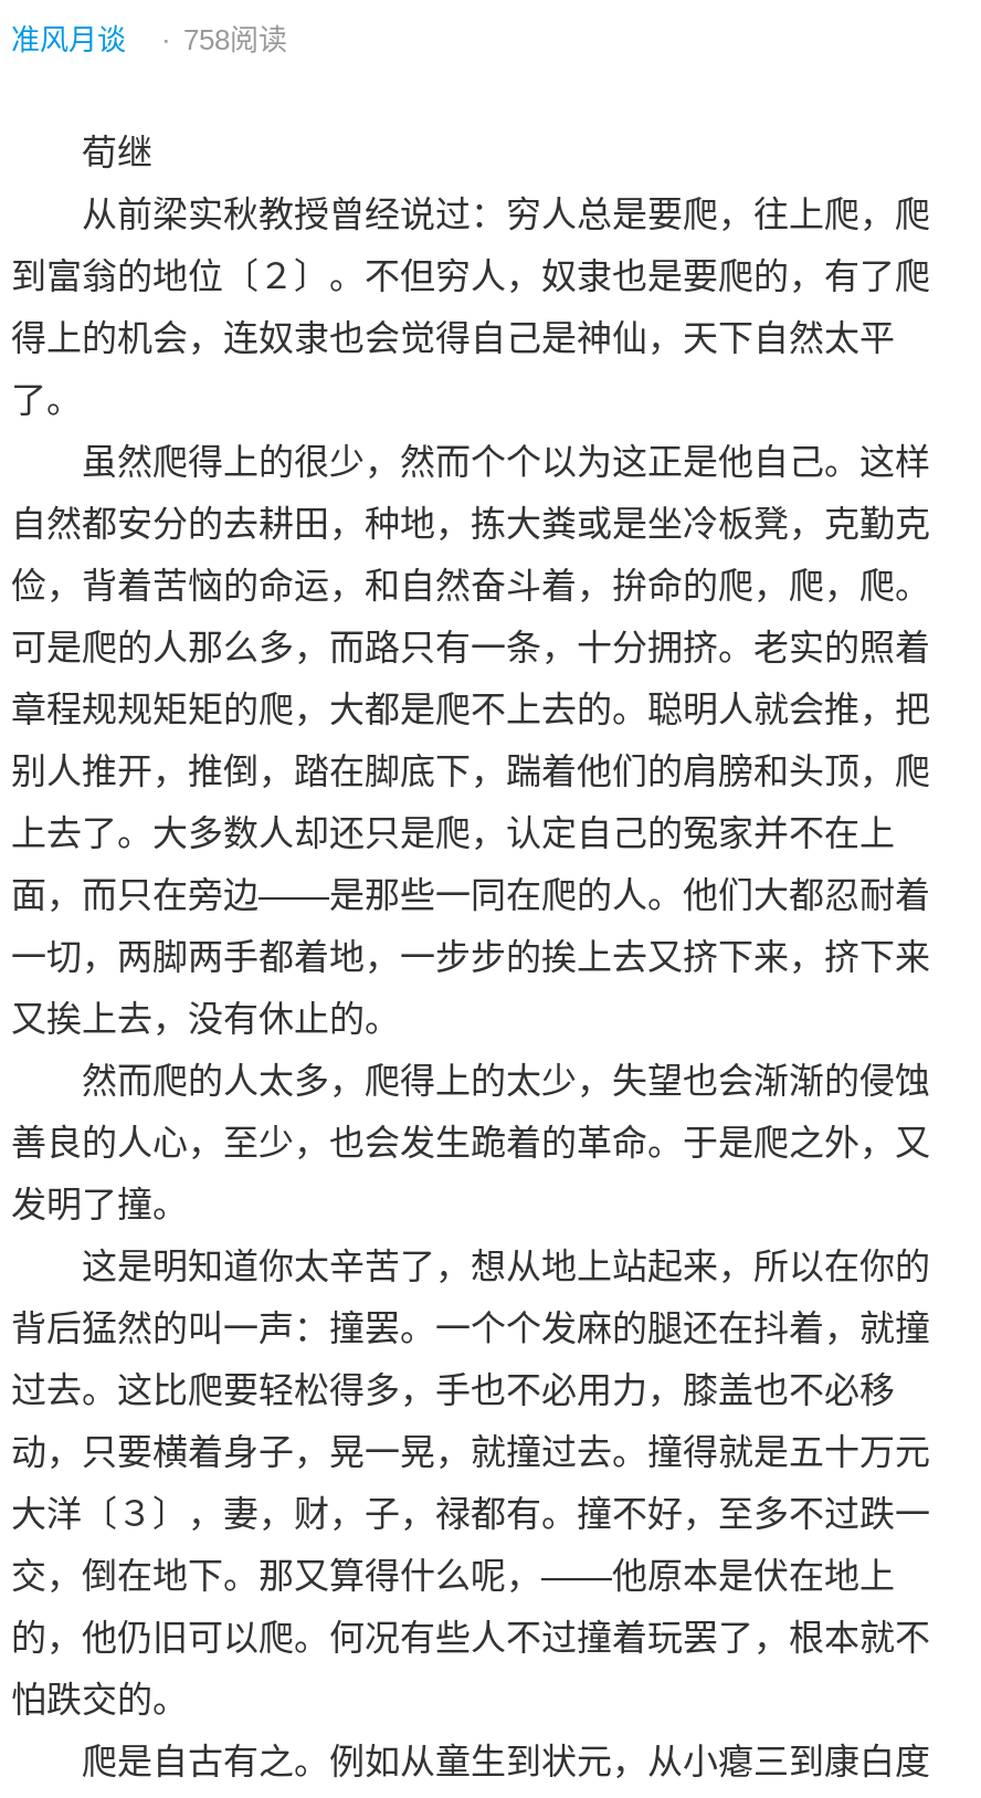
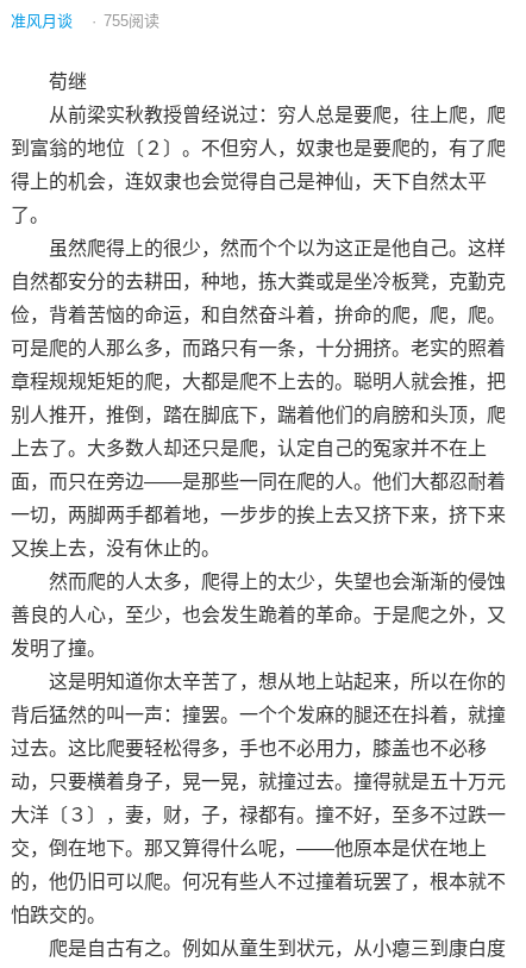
[11,23,287,56] 准风月谈 · 758阅读 -> [11,12,159,30] 准风月谈 · 755阅读

